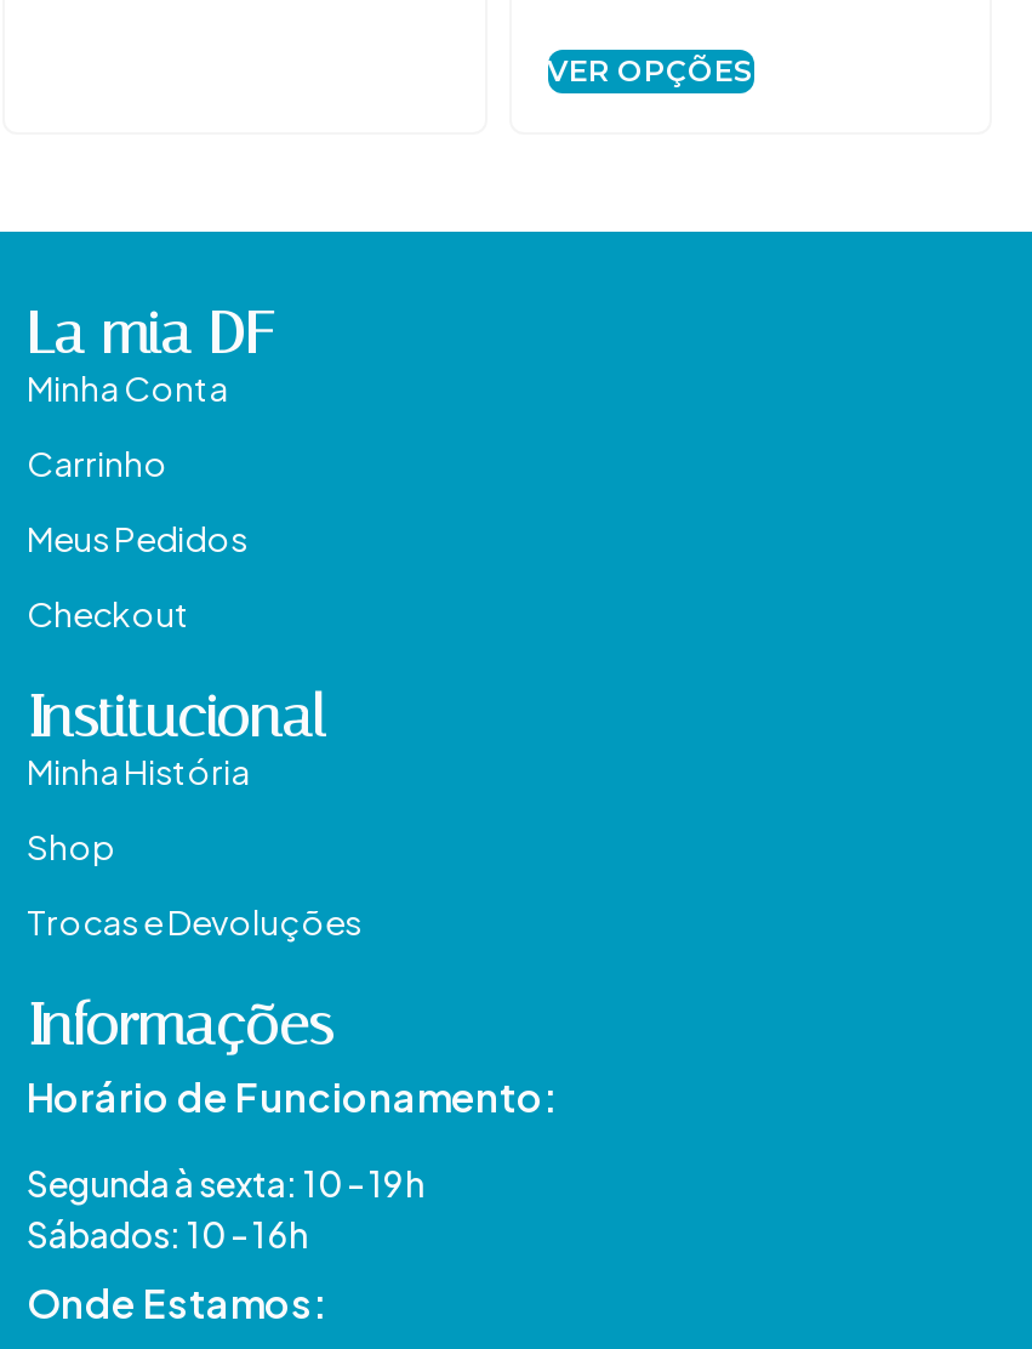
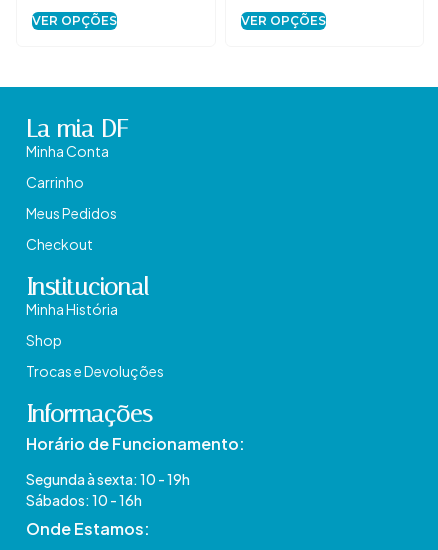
none -> [32,13,117,28] VER OPÇÕES

